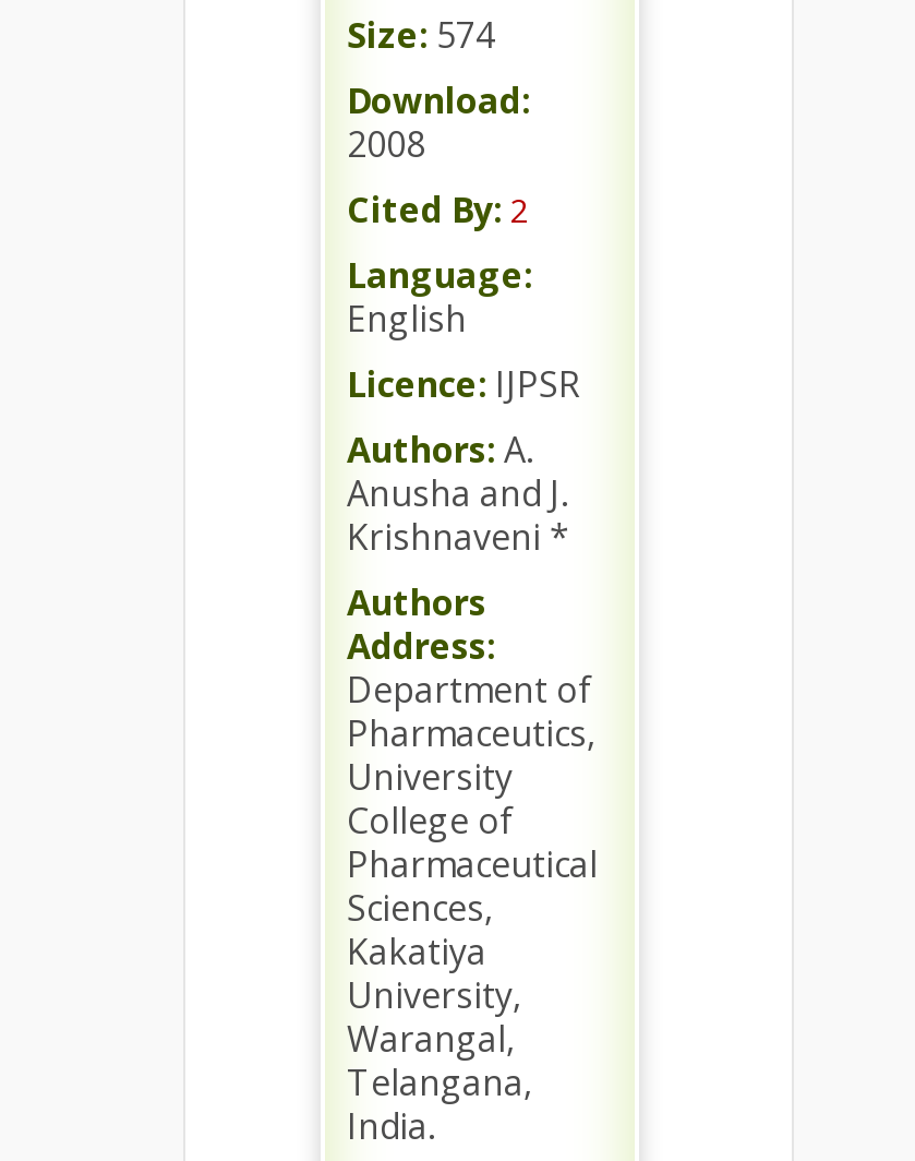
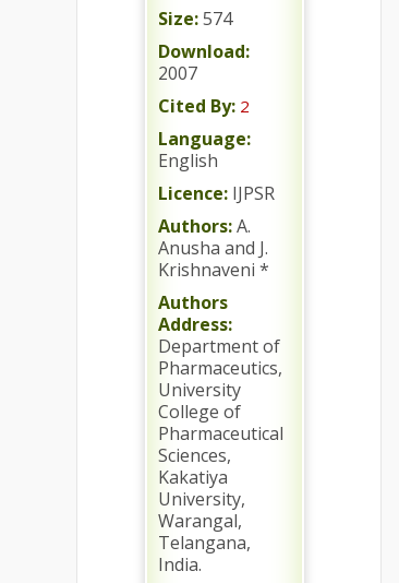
[347,120,425,168] 2008 -> [158,61,197,85] 2007

